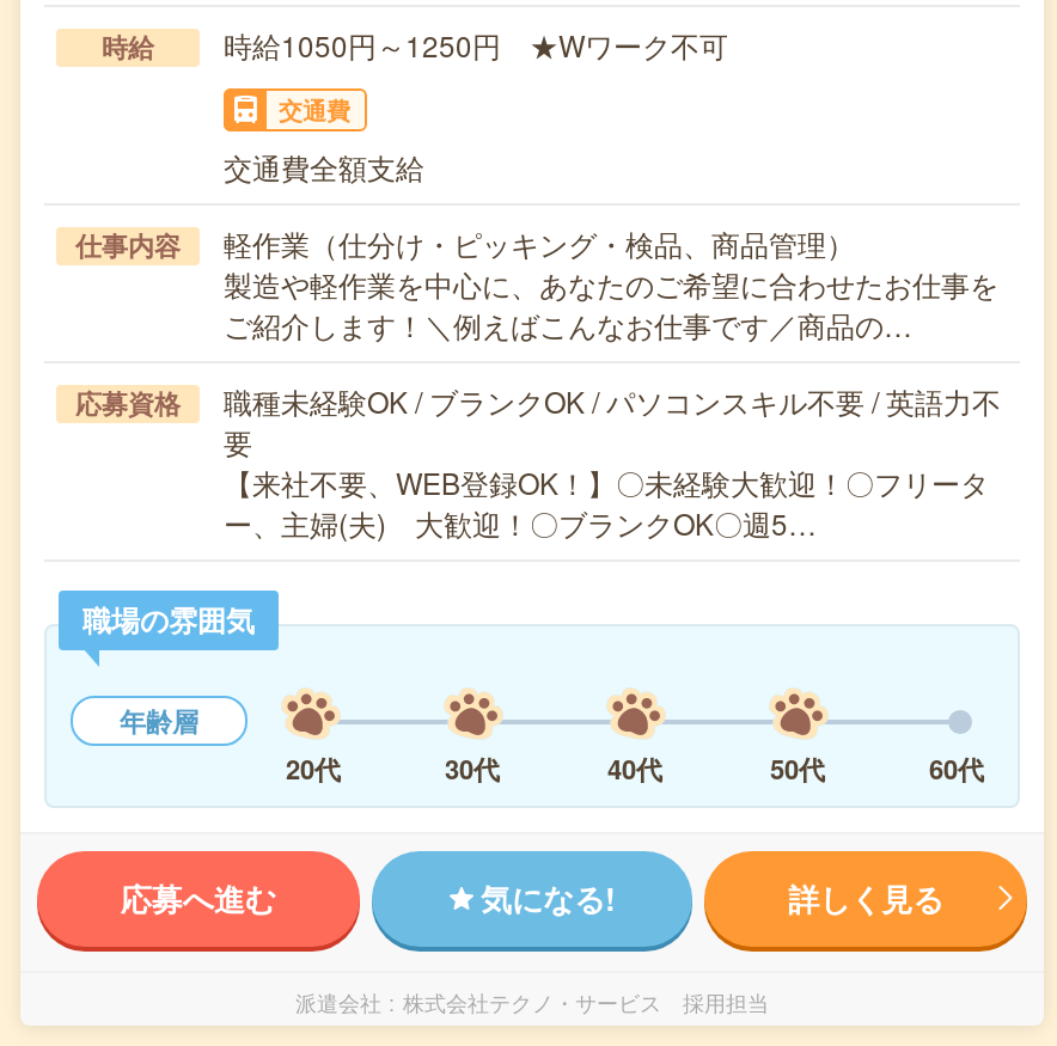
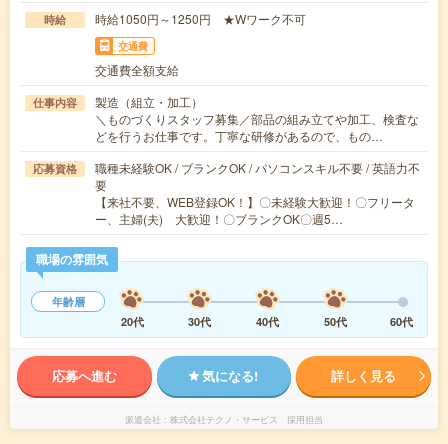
[224,222,998,344] 軽作業（仕分け・ピッキング・検品、商品管理） | 製造や軽作業を中心に、あなたのご希望に合わせたお仕事を | ご紹介します！＼例えばこんなお仕事です／商品の… -> [95,93,419,144] 製造（組立・加工） | ＼ものづくりスタッフ募集／部品の組み立てや加工、検査な | どを行うお仕事です。丁寧な研修があるので、もの…

